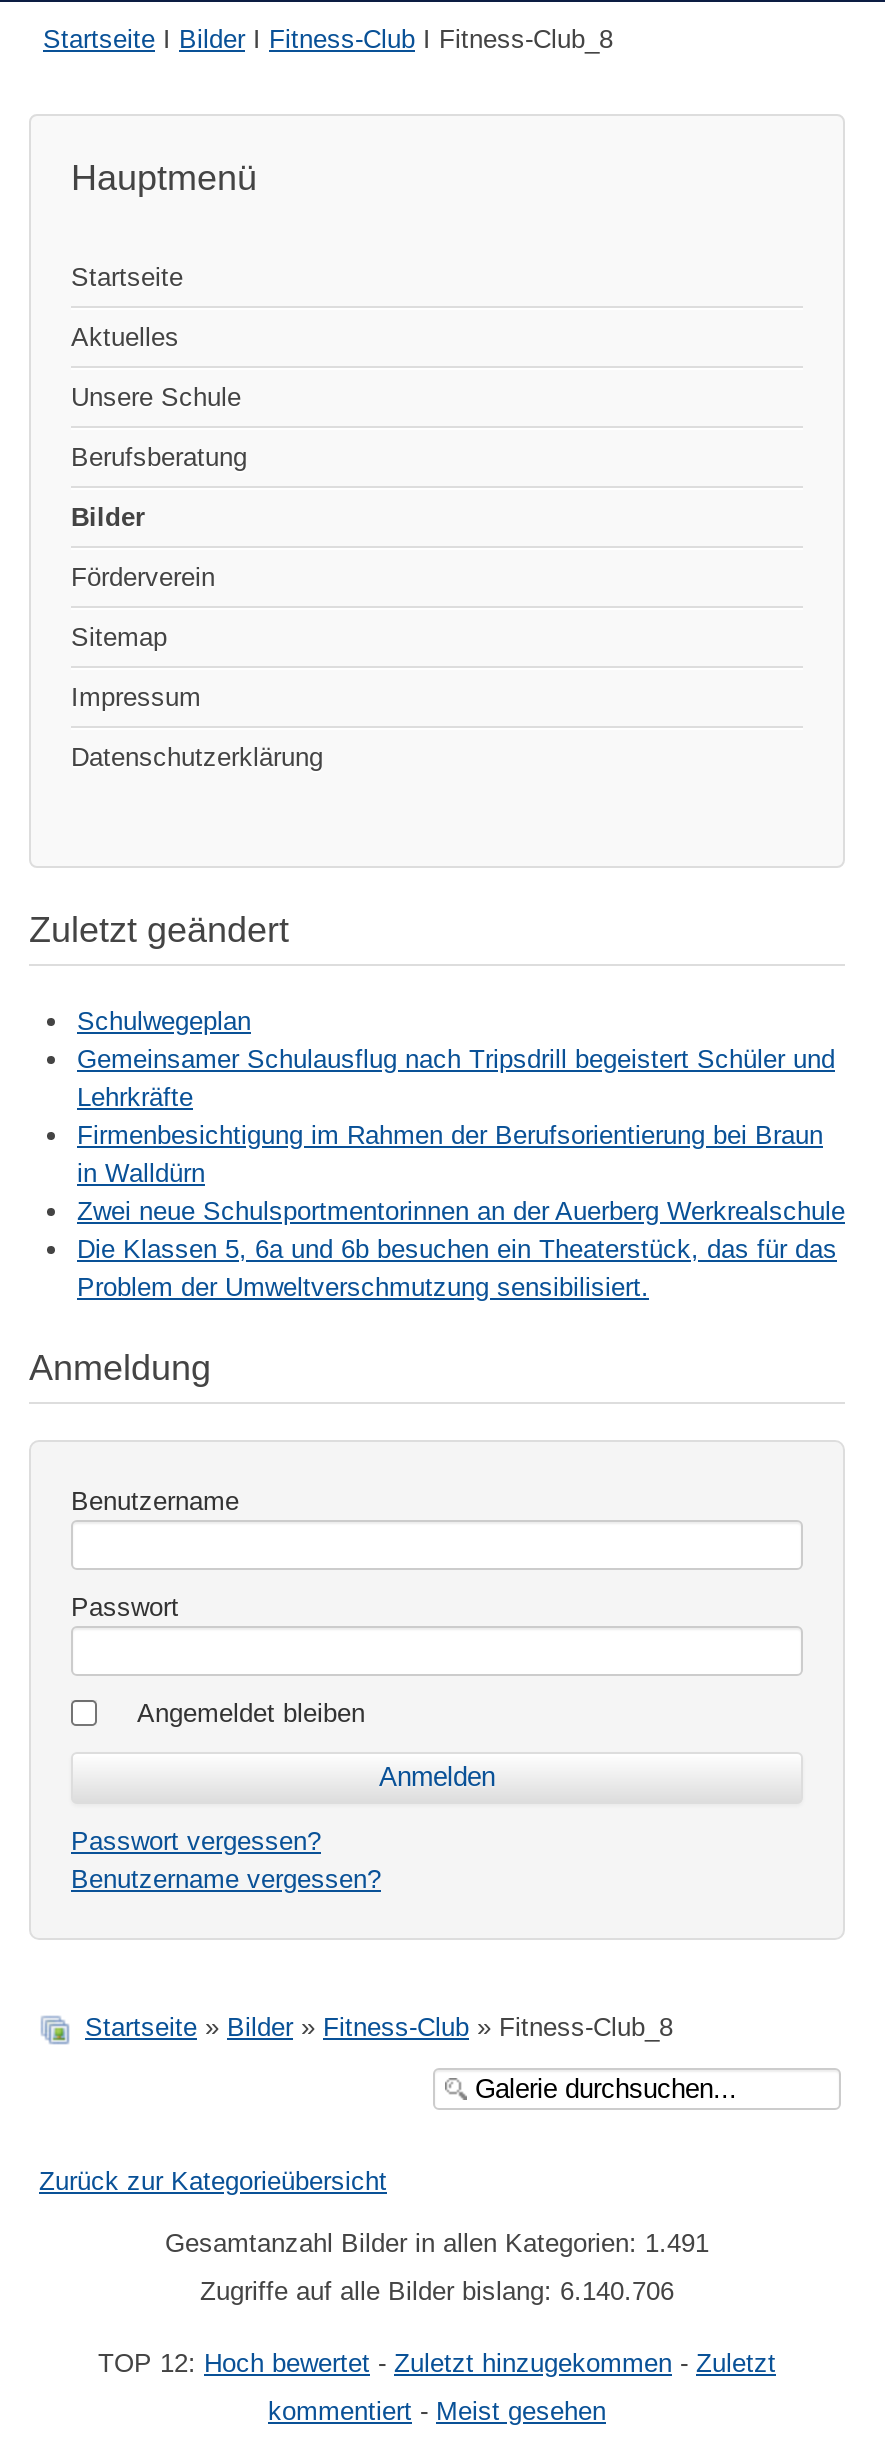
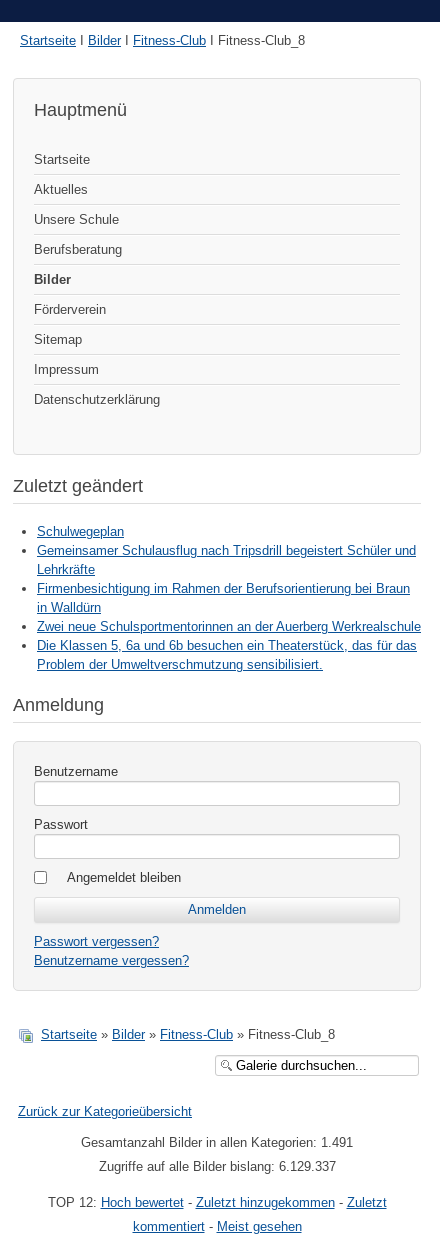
[200,2275,674,2305] Zugriffe auf alle Bilder bislang: 6.140.706 -> [98,1159,335,1174] Zugriffe auf alle Bilder bislang: 6.129.337

